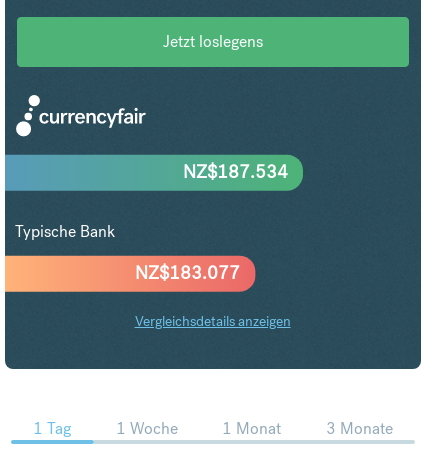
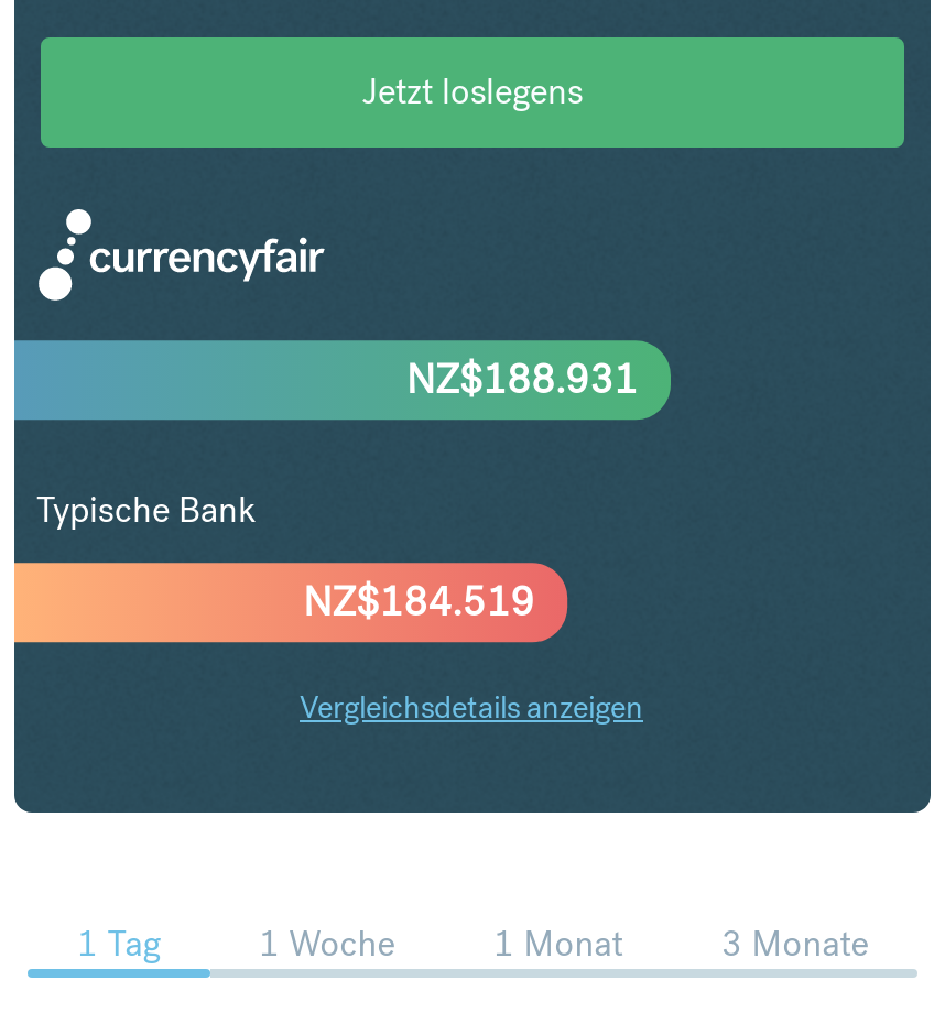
[183,160,288,183] NZ$187.534 -> [406,353,638,404] NZ$188.931
[135,261,240,284] NZ$183.077 -> [303,576,534,627] NZ$184.519

